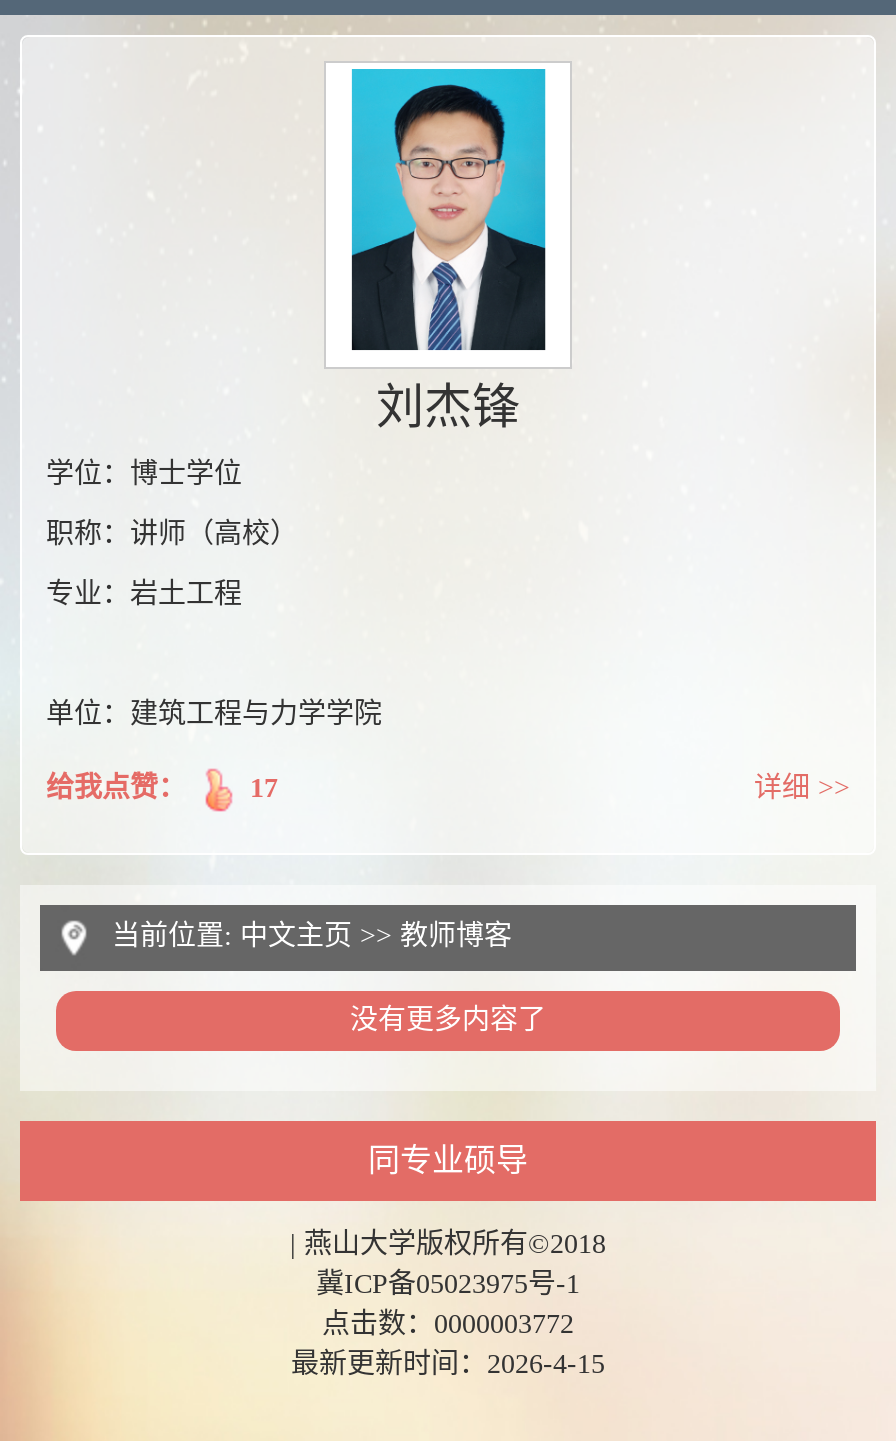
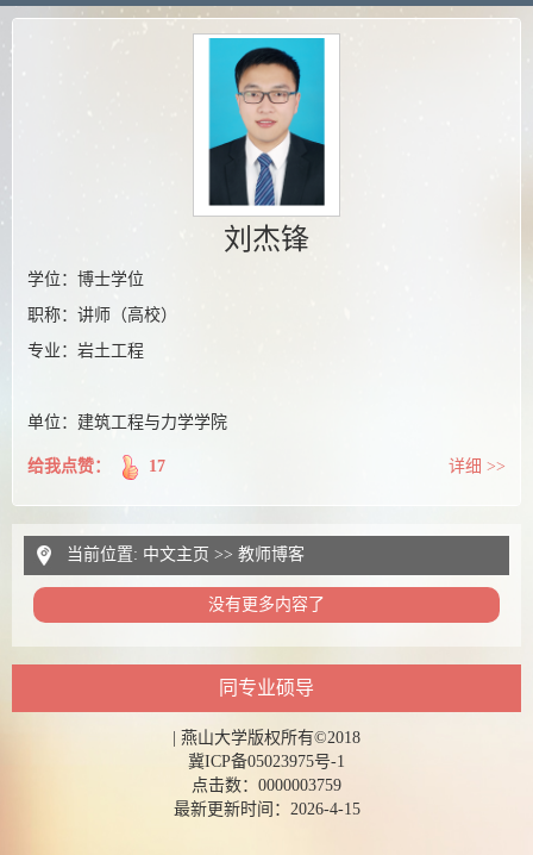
[322,1308,574,1338] 点击数：0000003772 -> [192,776,341,794] 点击数：0000003759

